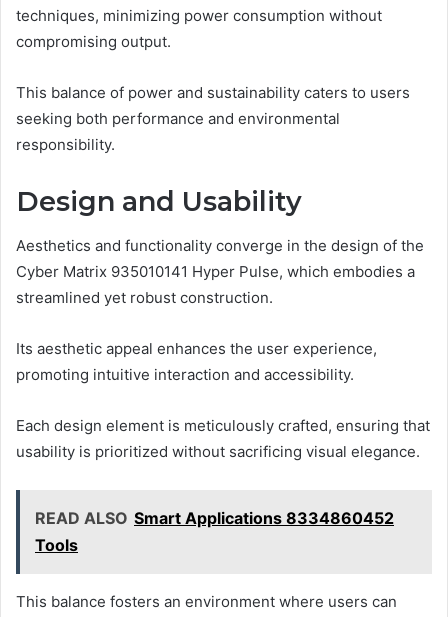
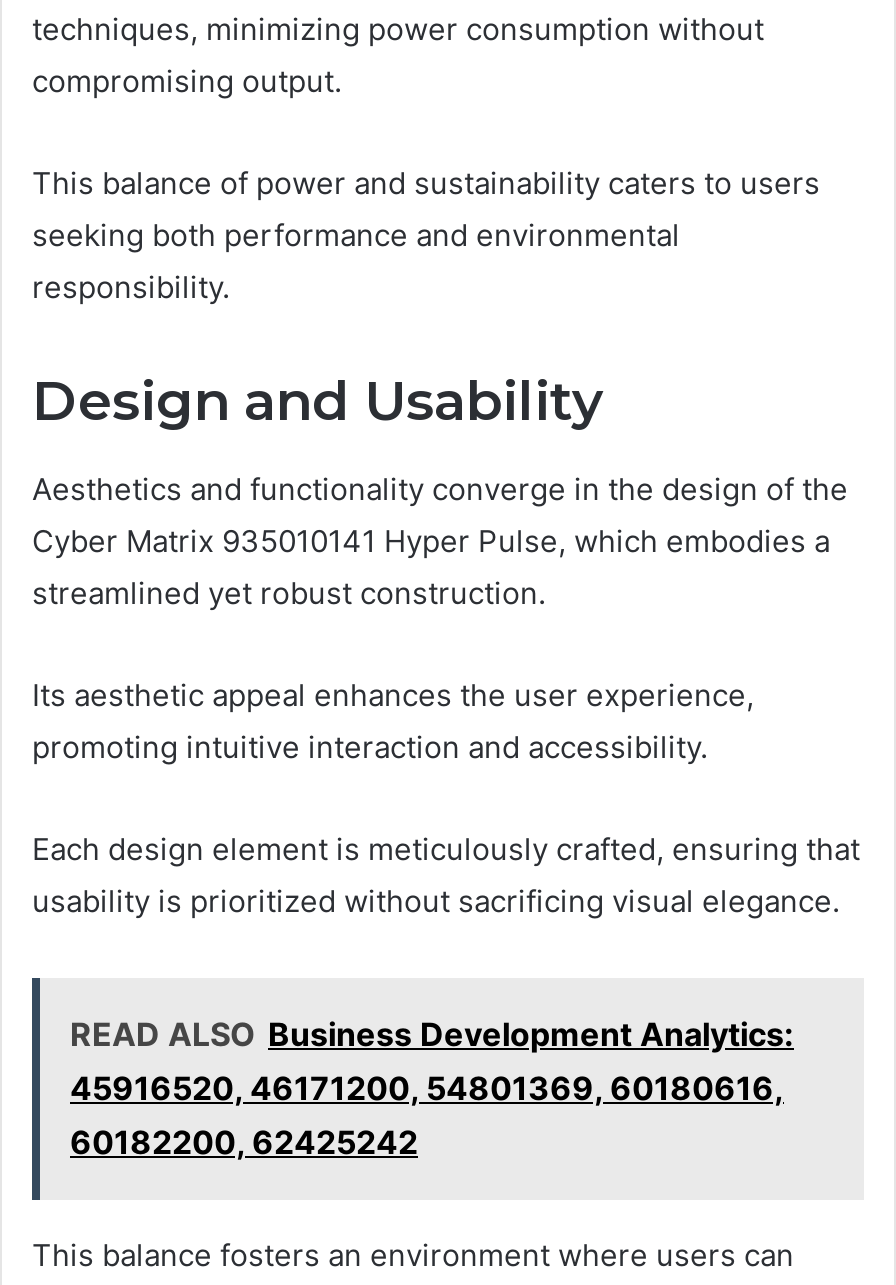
[35,508,394,555] READ ALSO Smart Applications 8334860452 | Tools -> [70,1015,794,1163] READ ALSO Business Development Analytics: | 45916520, 46171200, 54801369, 60180616, | 60182200, 62425242

